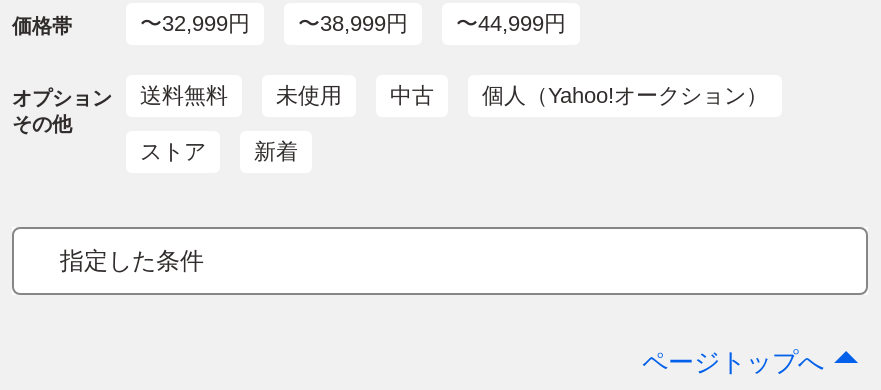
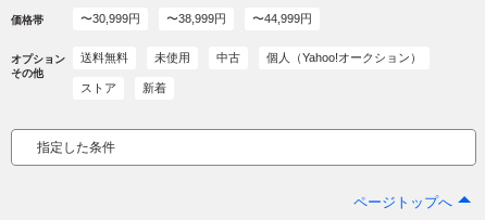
[140,11,566,35] 〜32,999円 〜38,999円 〜44,999円 -> [80,11,312,24] 〜30,999円 〜38,999円 〜44,999円

